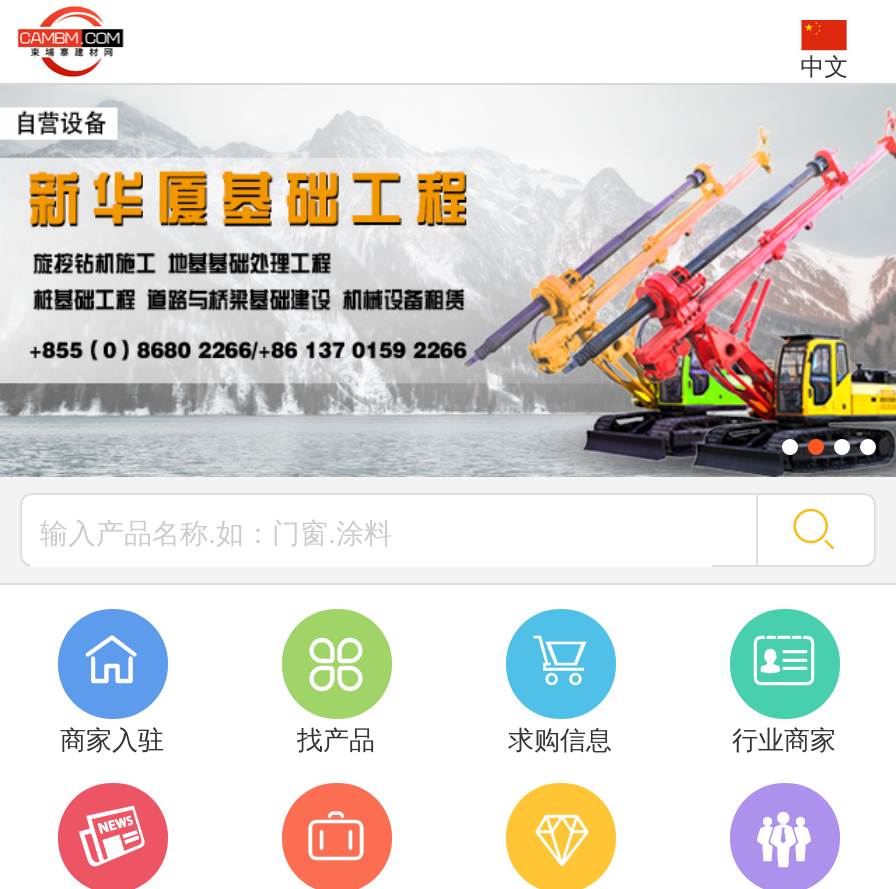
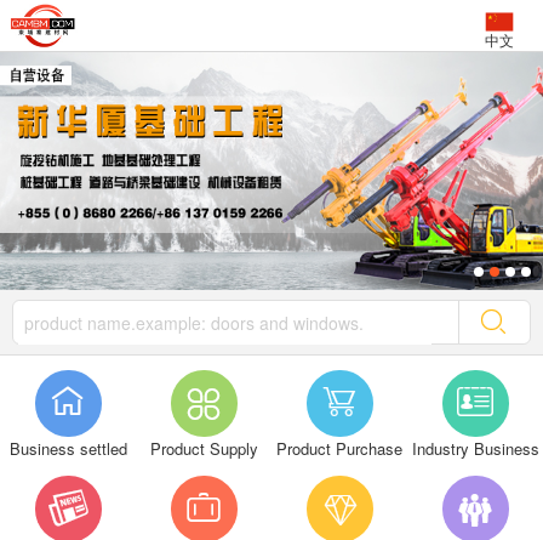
[60,719,164,757] 商家入驻 -> [9,437,127,460] Business settled
[297,719,375,757] 找产品 -> [150,437,258,460] Product Supply
[508,719,612,757] 求购信息 -> [276,437,402,460] Product Purchase
[732,719,836,757] 行业商家 -> [411,437,539,460] Industry Business

